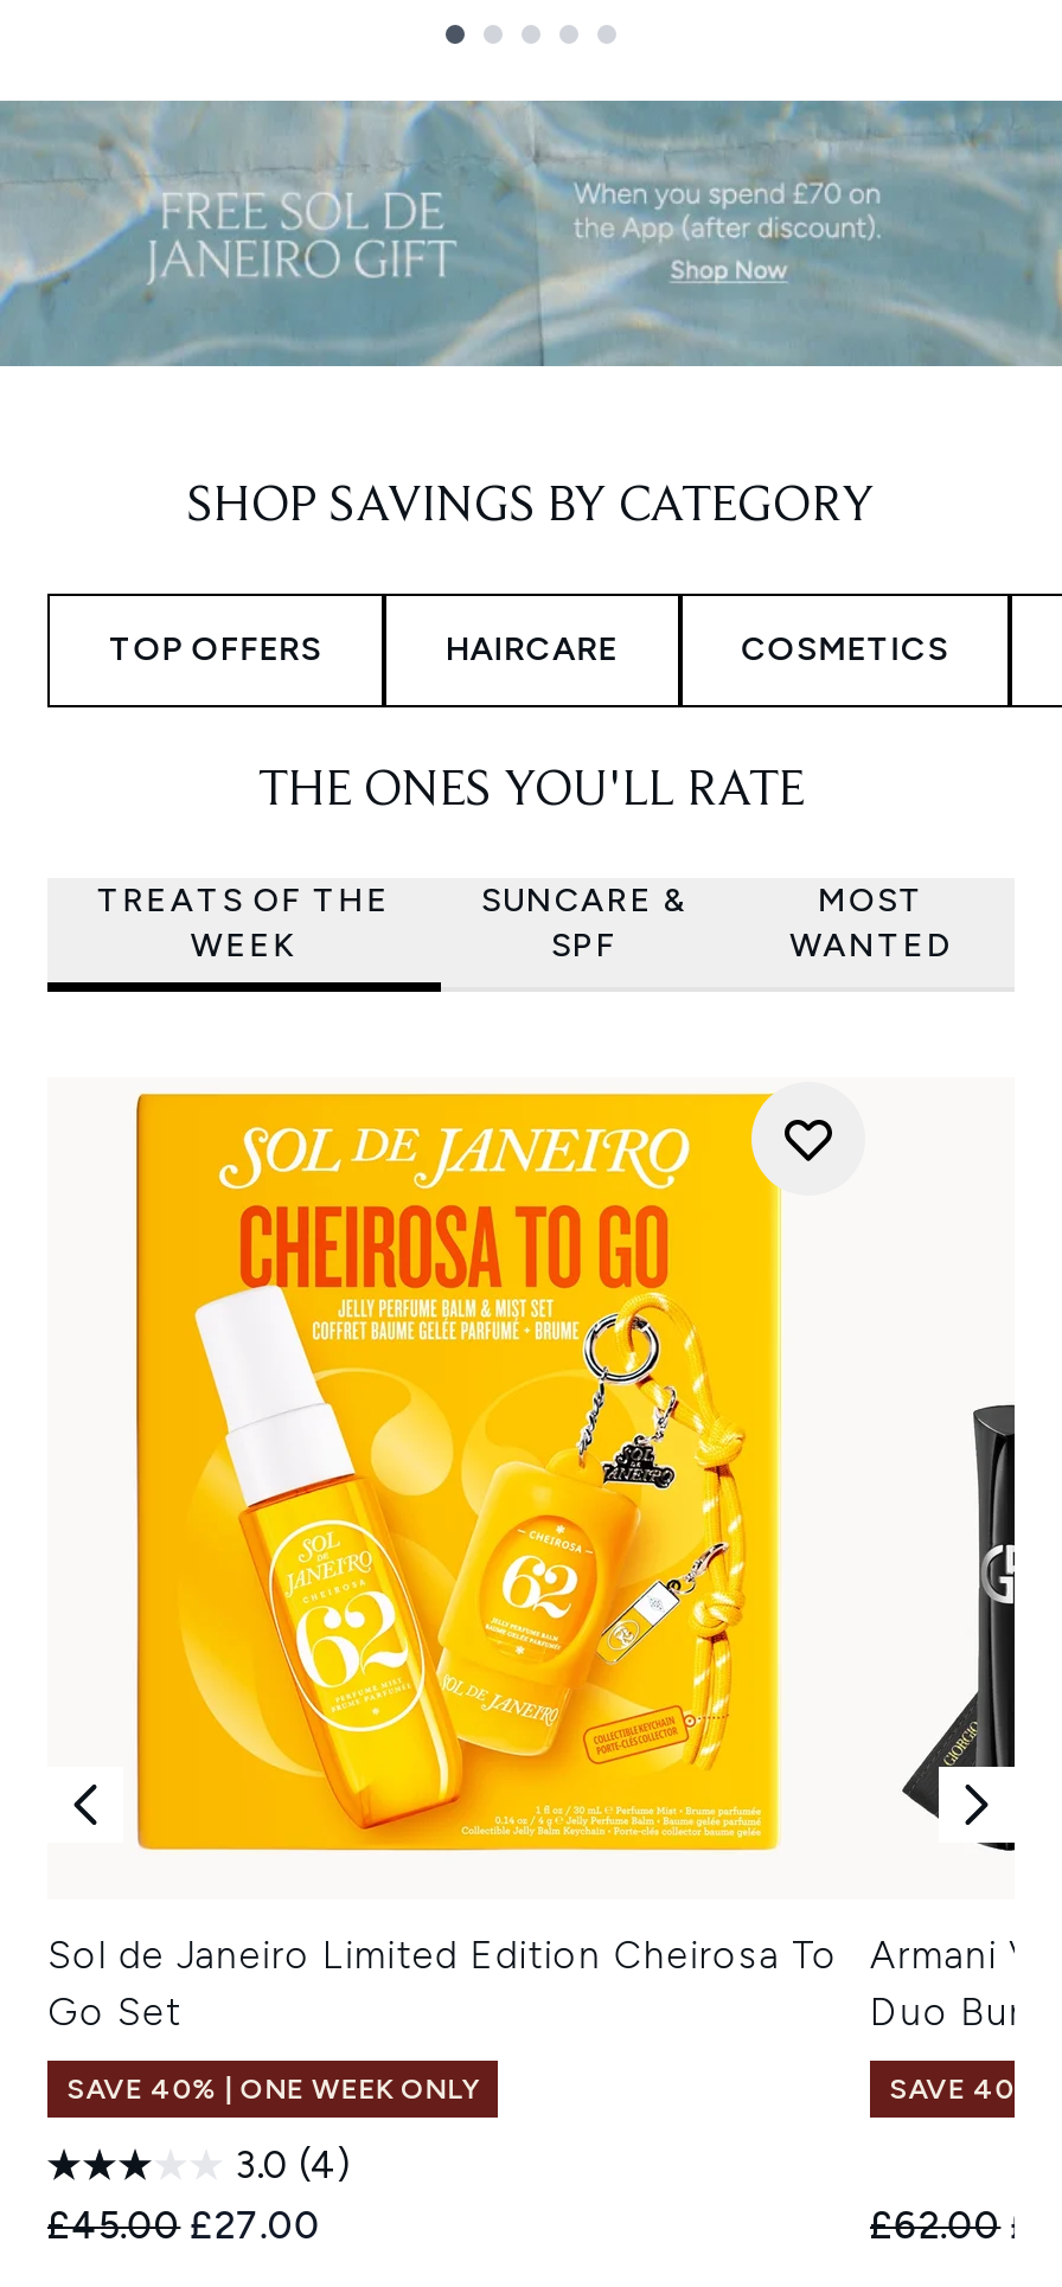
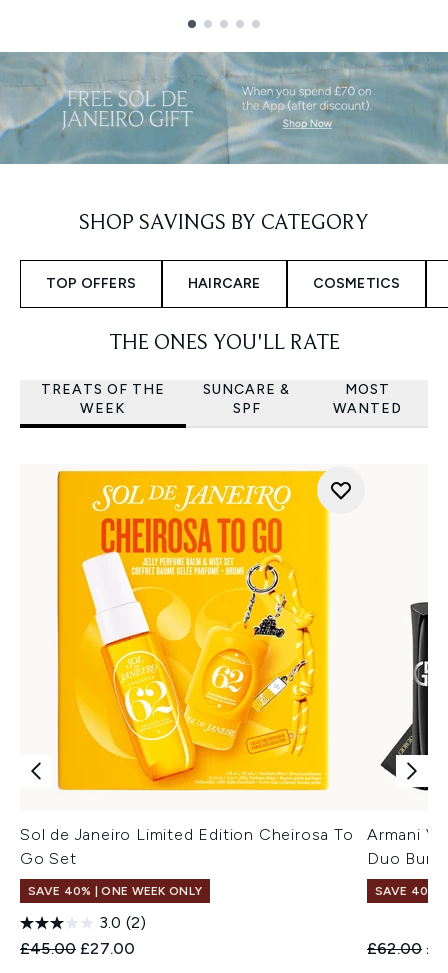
[235,2141,351,2187] 3.0 (4) -> [99,913,146,932] 3.0 (2)

